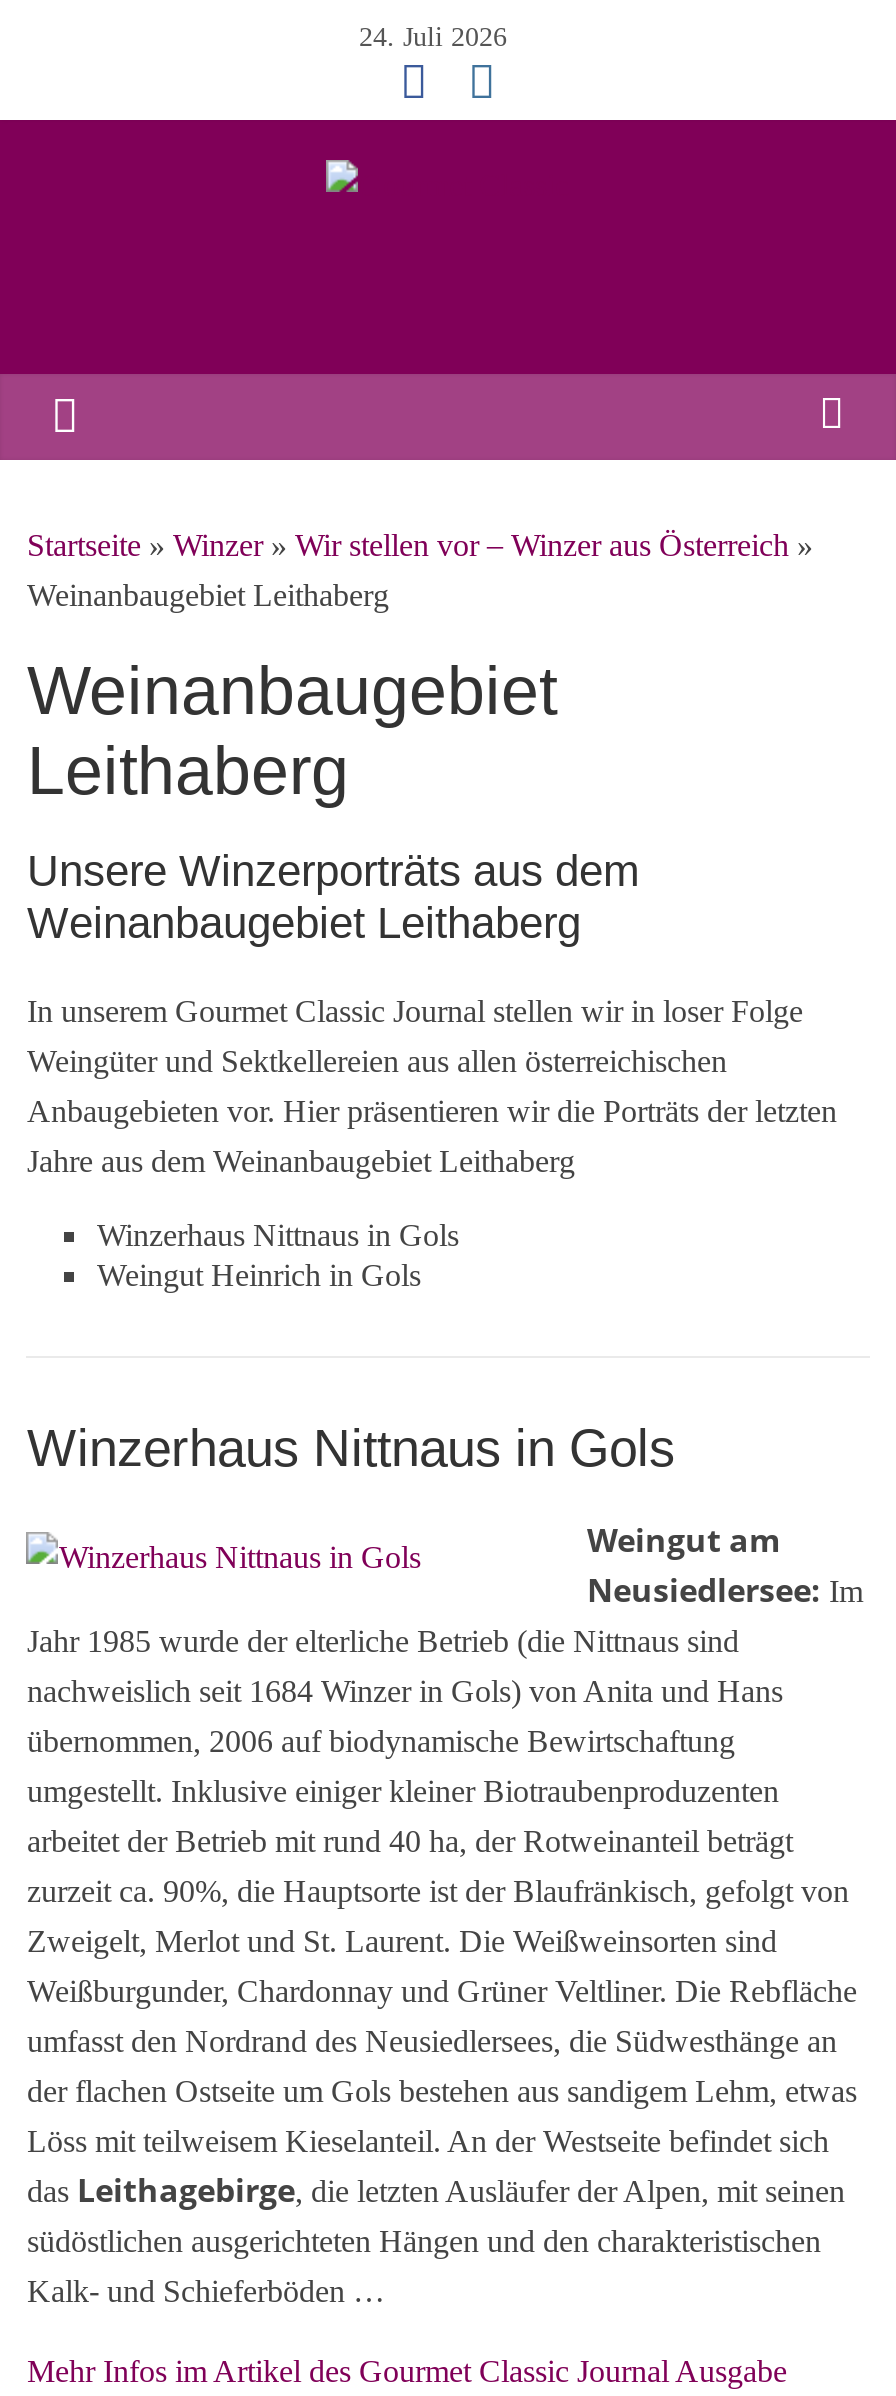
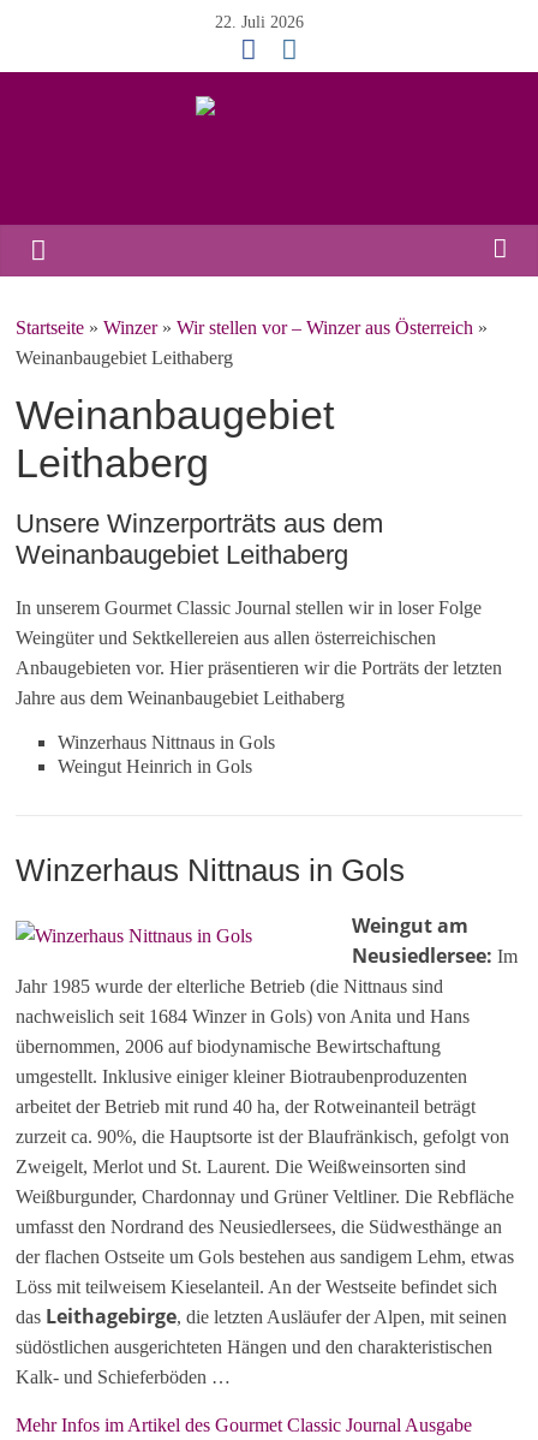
[359,22,507,52] 24. Juli 2026 -> [216,13,304,31] 22. Juli 2026

